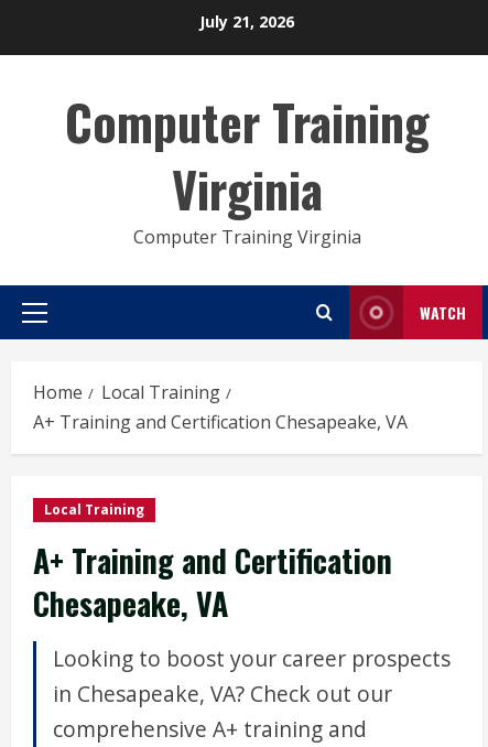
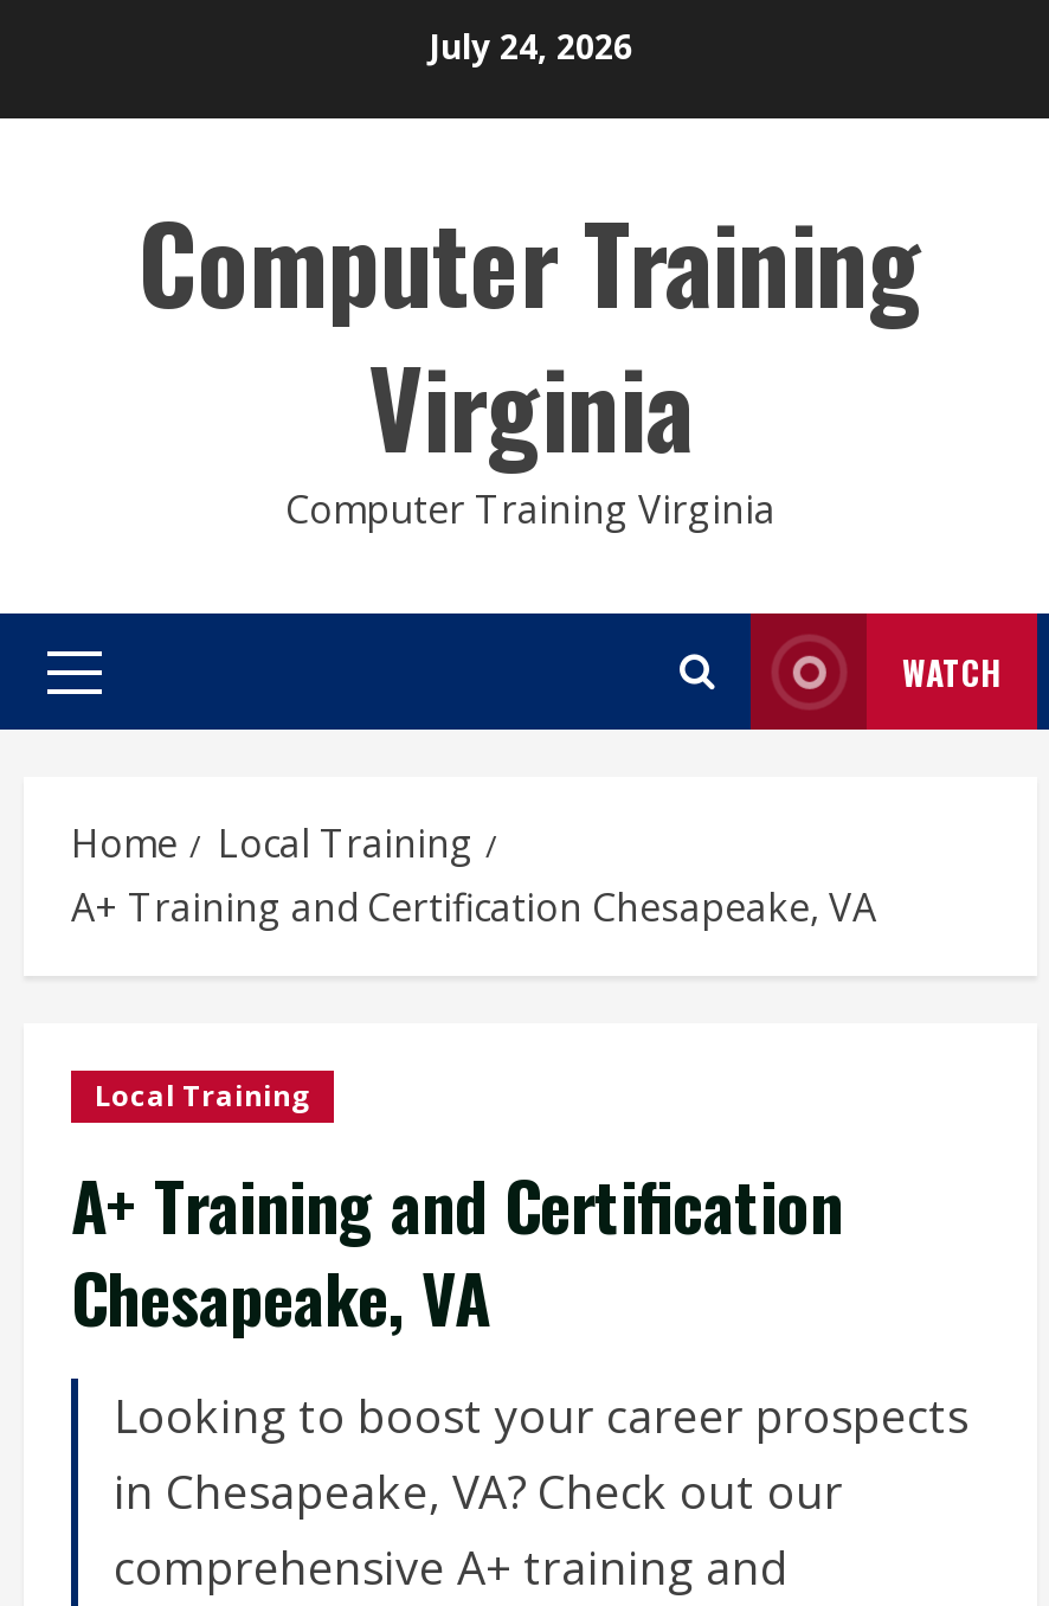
[199,11,294,32] July 21, 2026 -> [429,23,632,68] July 24, 2026

